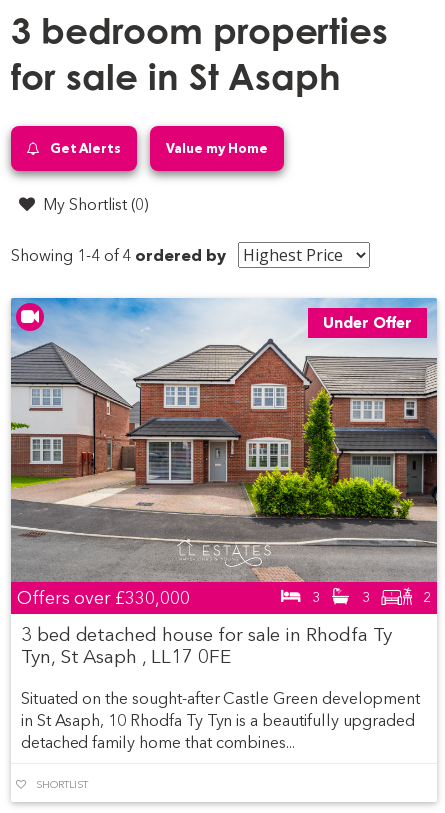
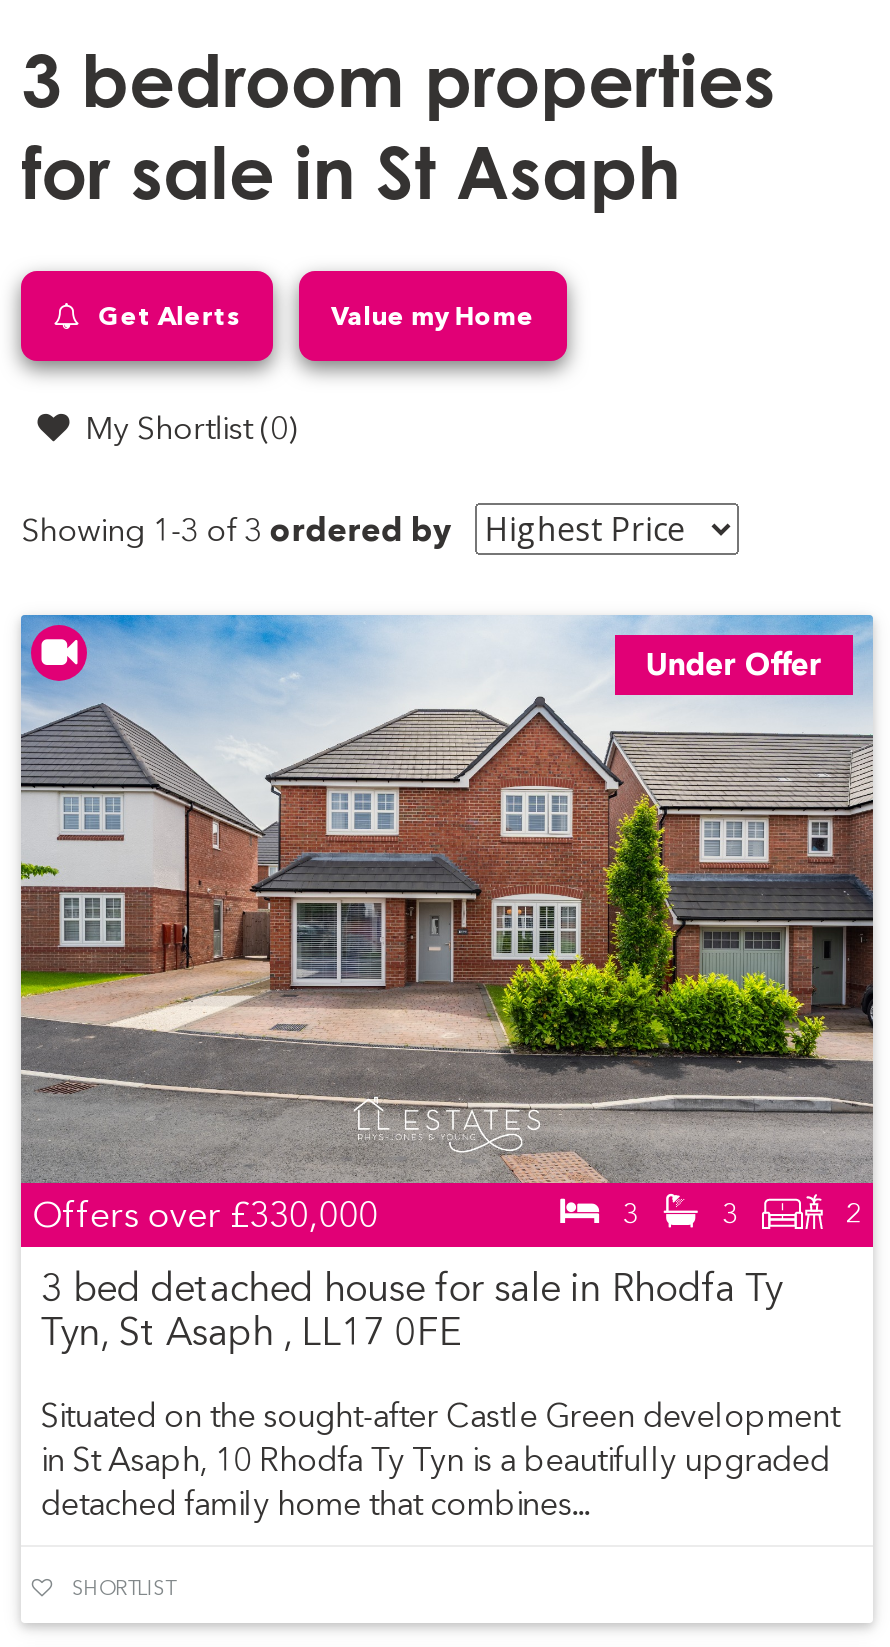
[11,246,226,265] Showing 1-4 of 4 ordered by -> [21,511,451,549] Showing 1-3 of 3 ordered by

